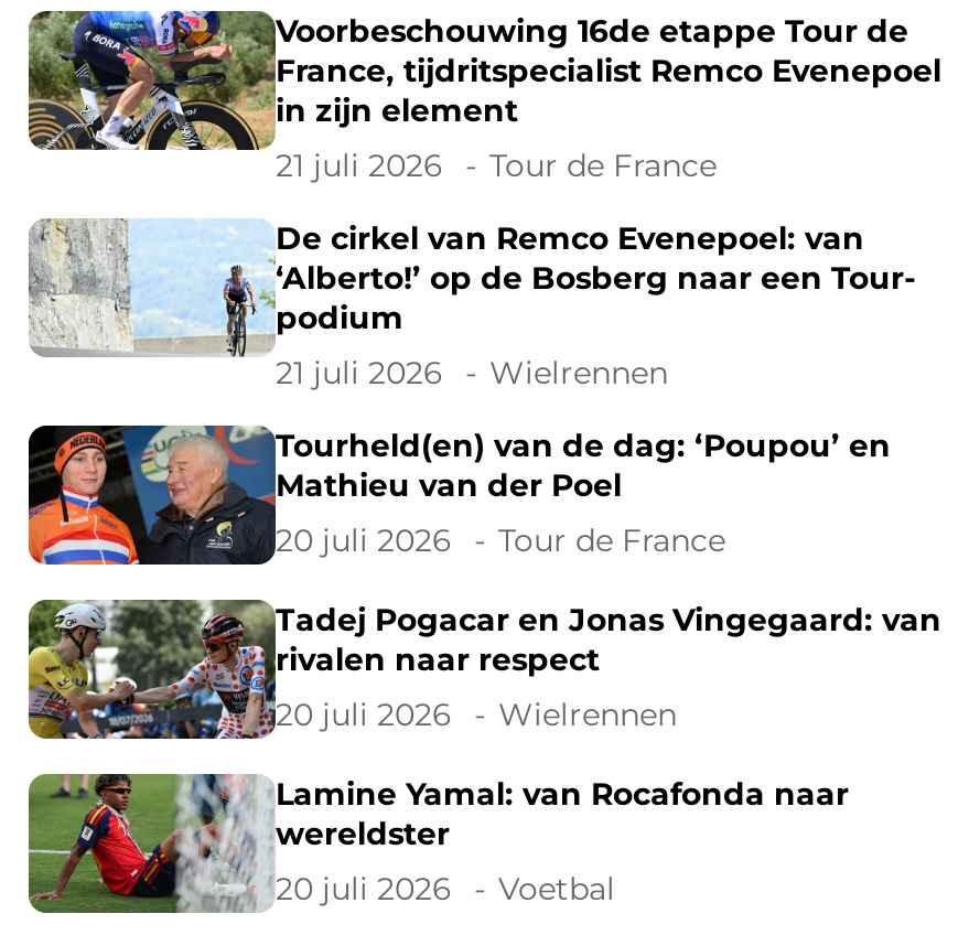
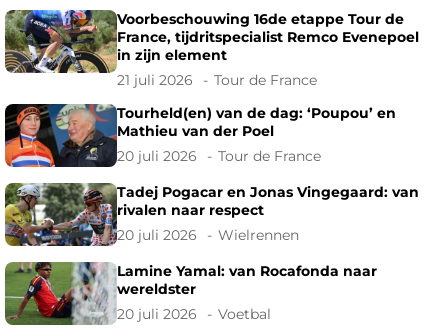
[31,218,668,393] [image] | Wielrennen | 21 juli 2026 -> none
[276,219,915,338] De cirkel van Remco Evenepoel: van | ‘Alberto!’ op de Bosberg naar een Tour- | podium -> none

